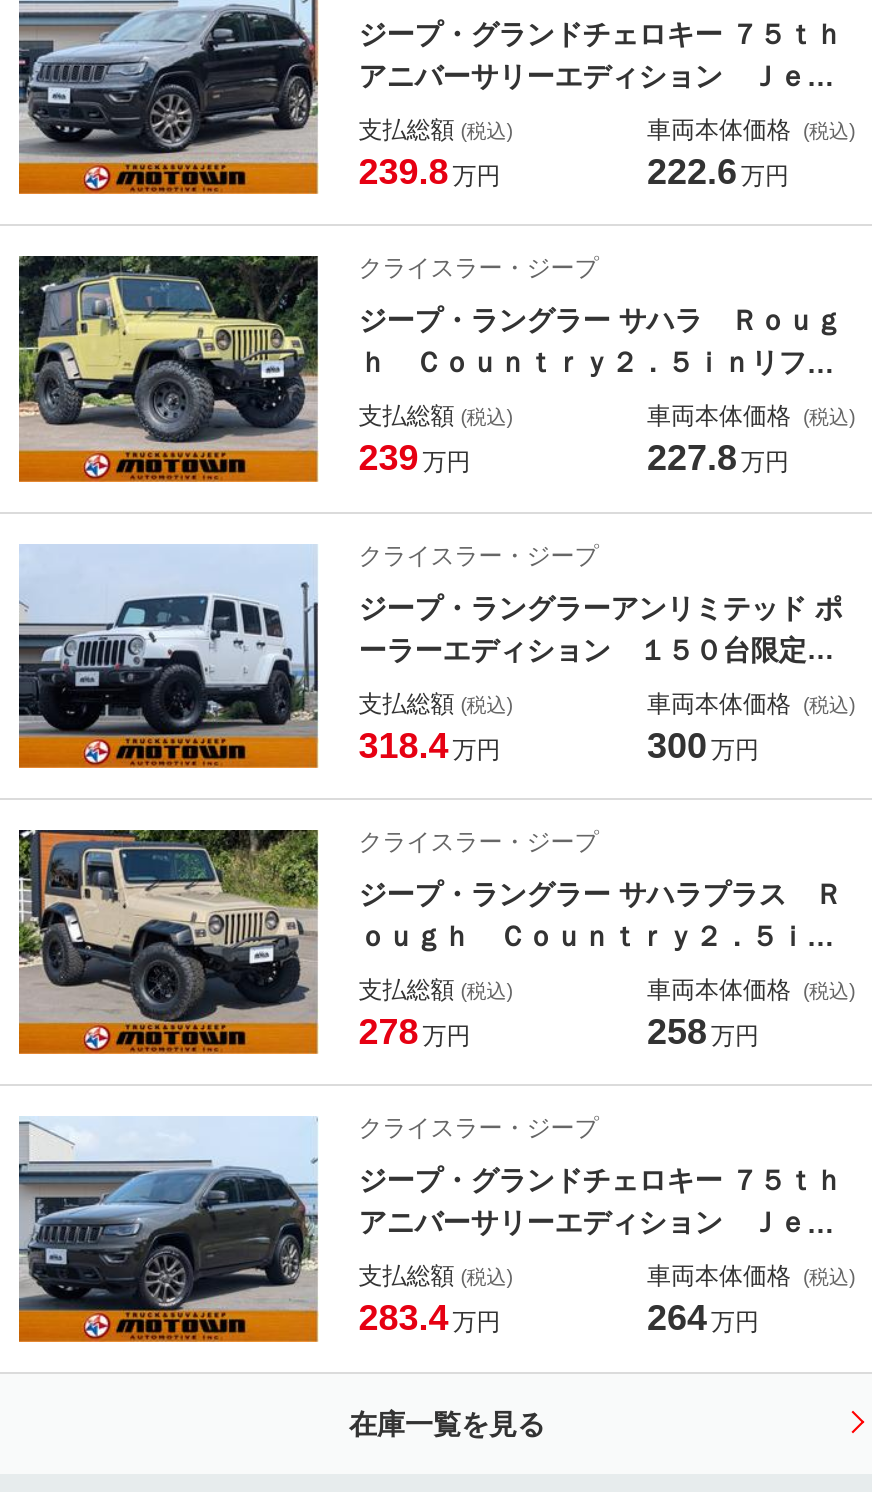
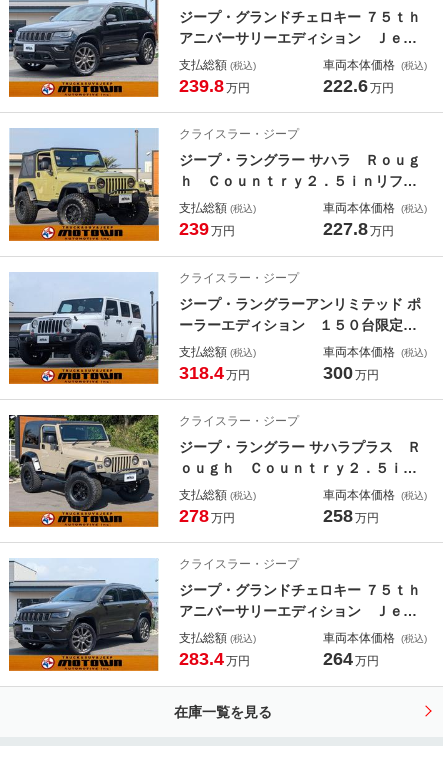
[17,254,321,478] [image] -> [9,128,160,238] [image]

